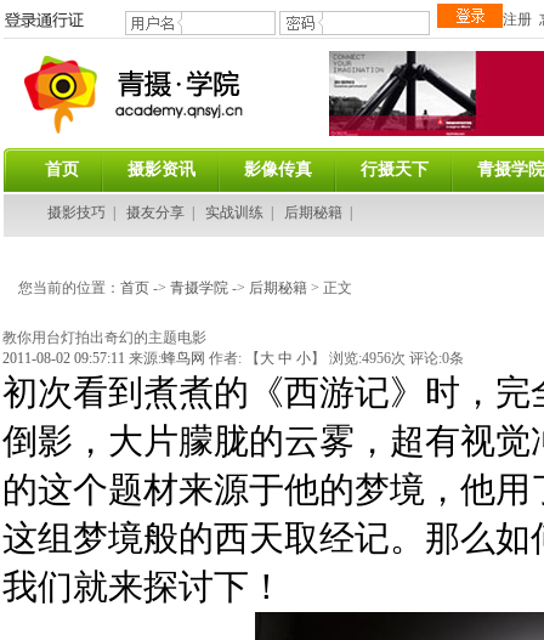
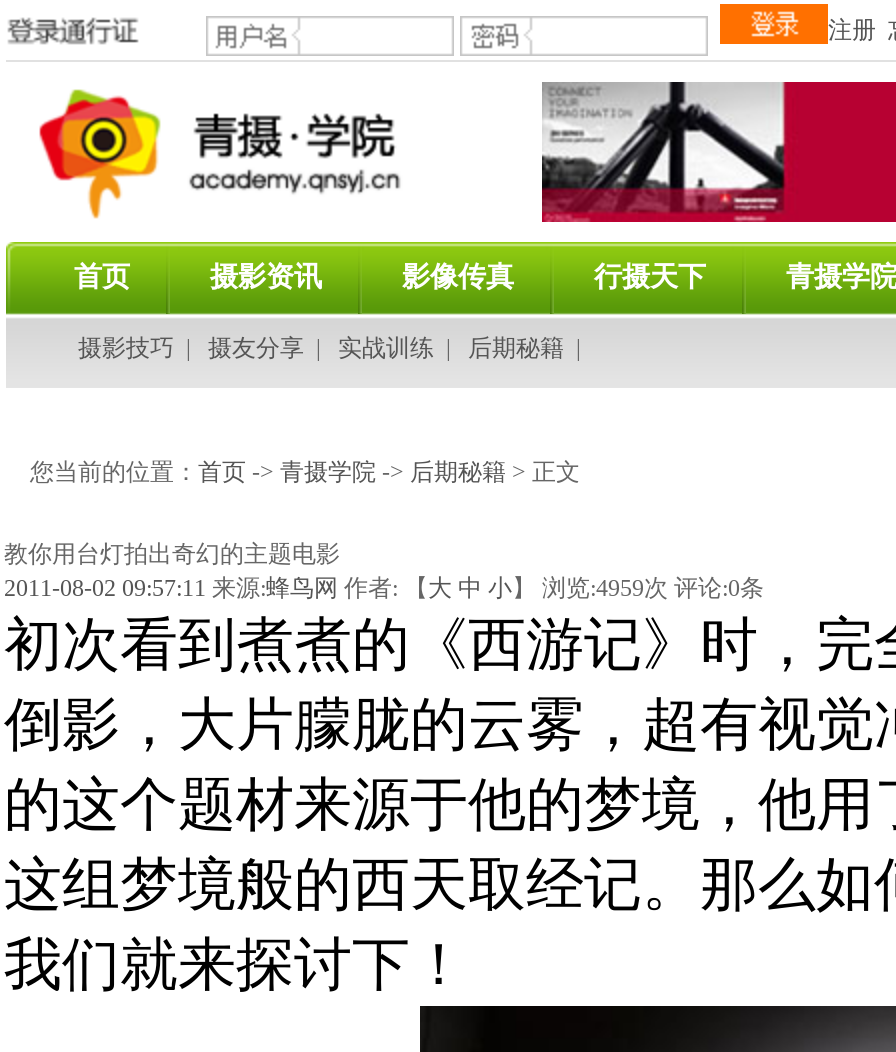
[2,350,464,367] 2011-08-02 09:57:11来源:蜂鸟网作者: 【大 中 小】 浏览:4956次 评论:0条 -> [4,574,764,602] 2011-08-02 09:57:11来源:蜂鸟网作者: 【大 中 小】 浏览:4959次 评论:0条

